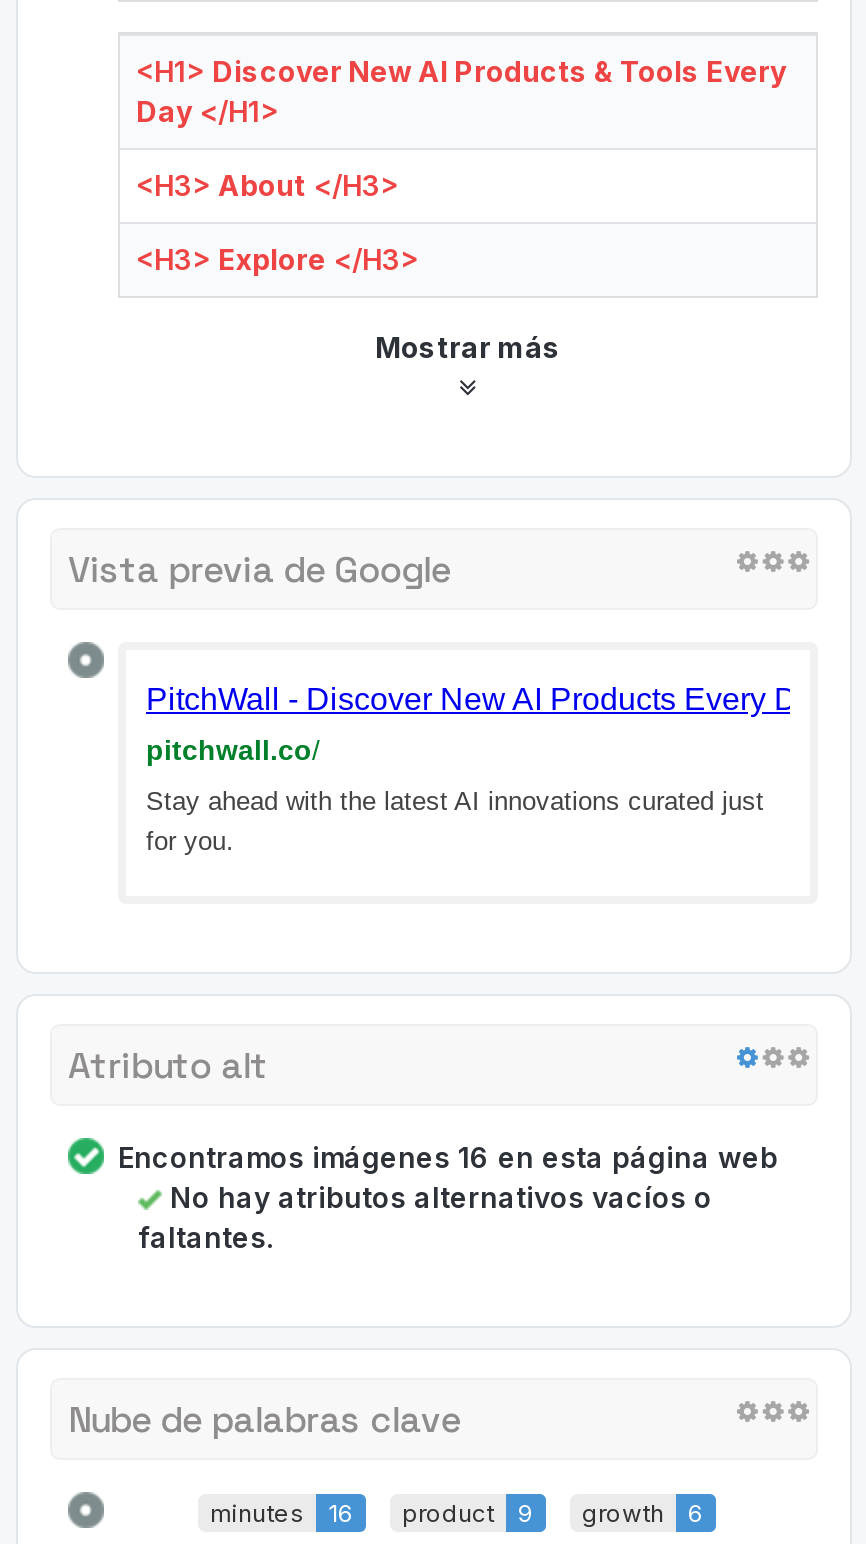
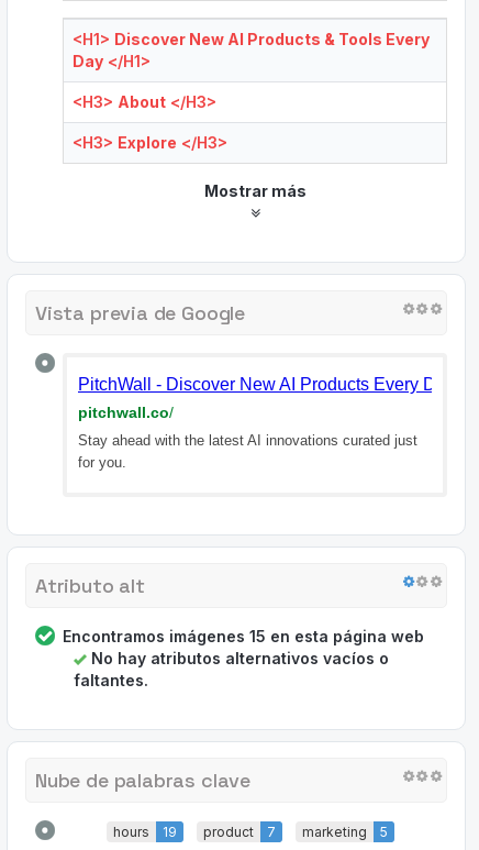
[118,1140,778,1174] Encontramos imágenes 16 en esta página web -> [63,627,424,645] Encontramos imágenes 15 en esta página web
[210,1498,354,1528] minutes | 16 -> [113,824,177,840] hours | 19
[518,1498,704,1528] 9 | growth | 6 -> [267,824,388,840] 7 | marketing | 5

